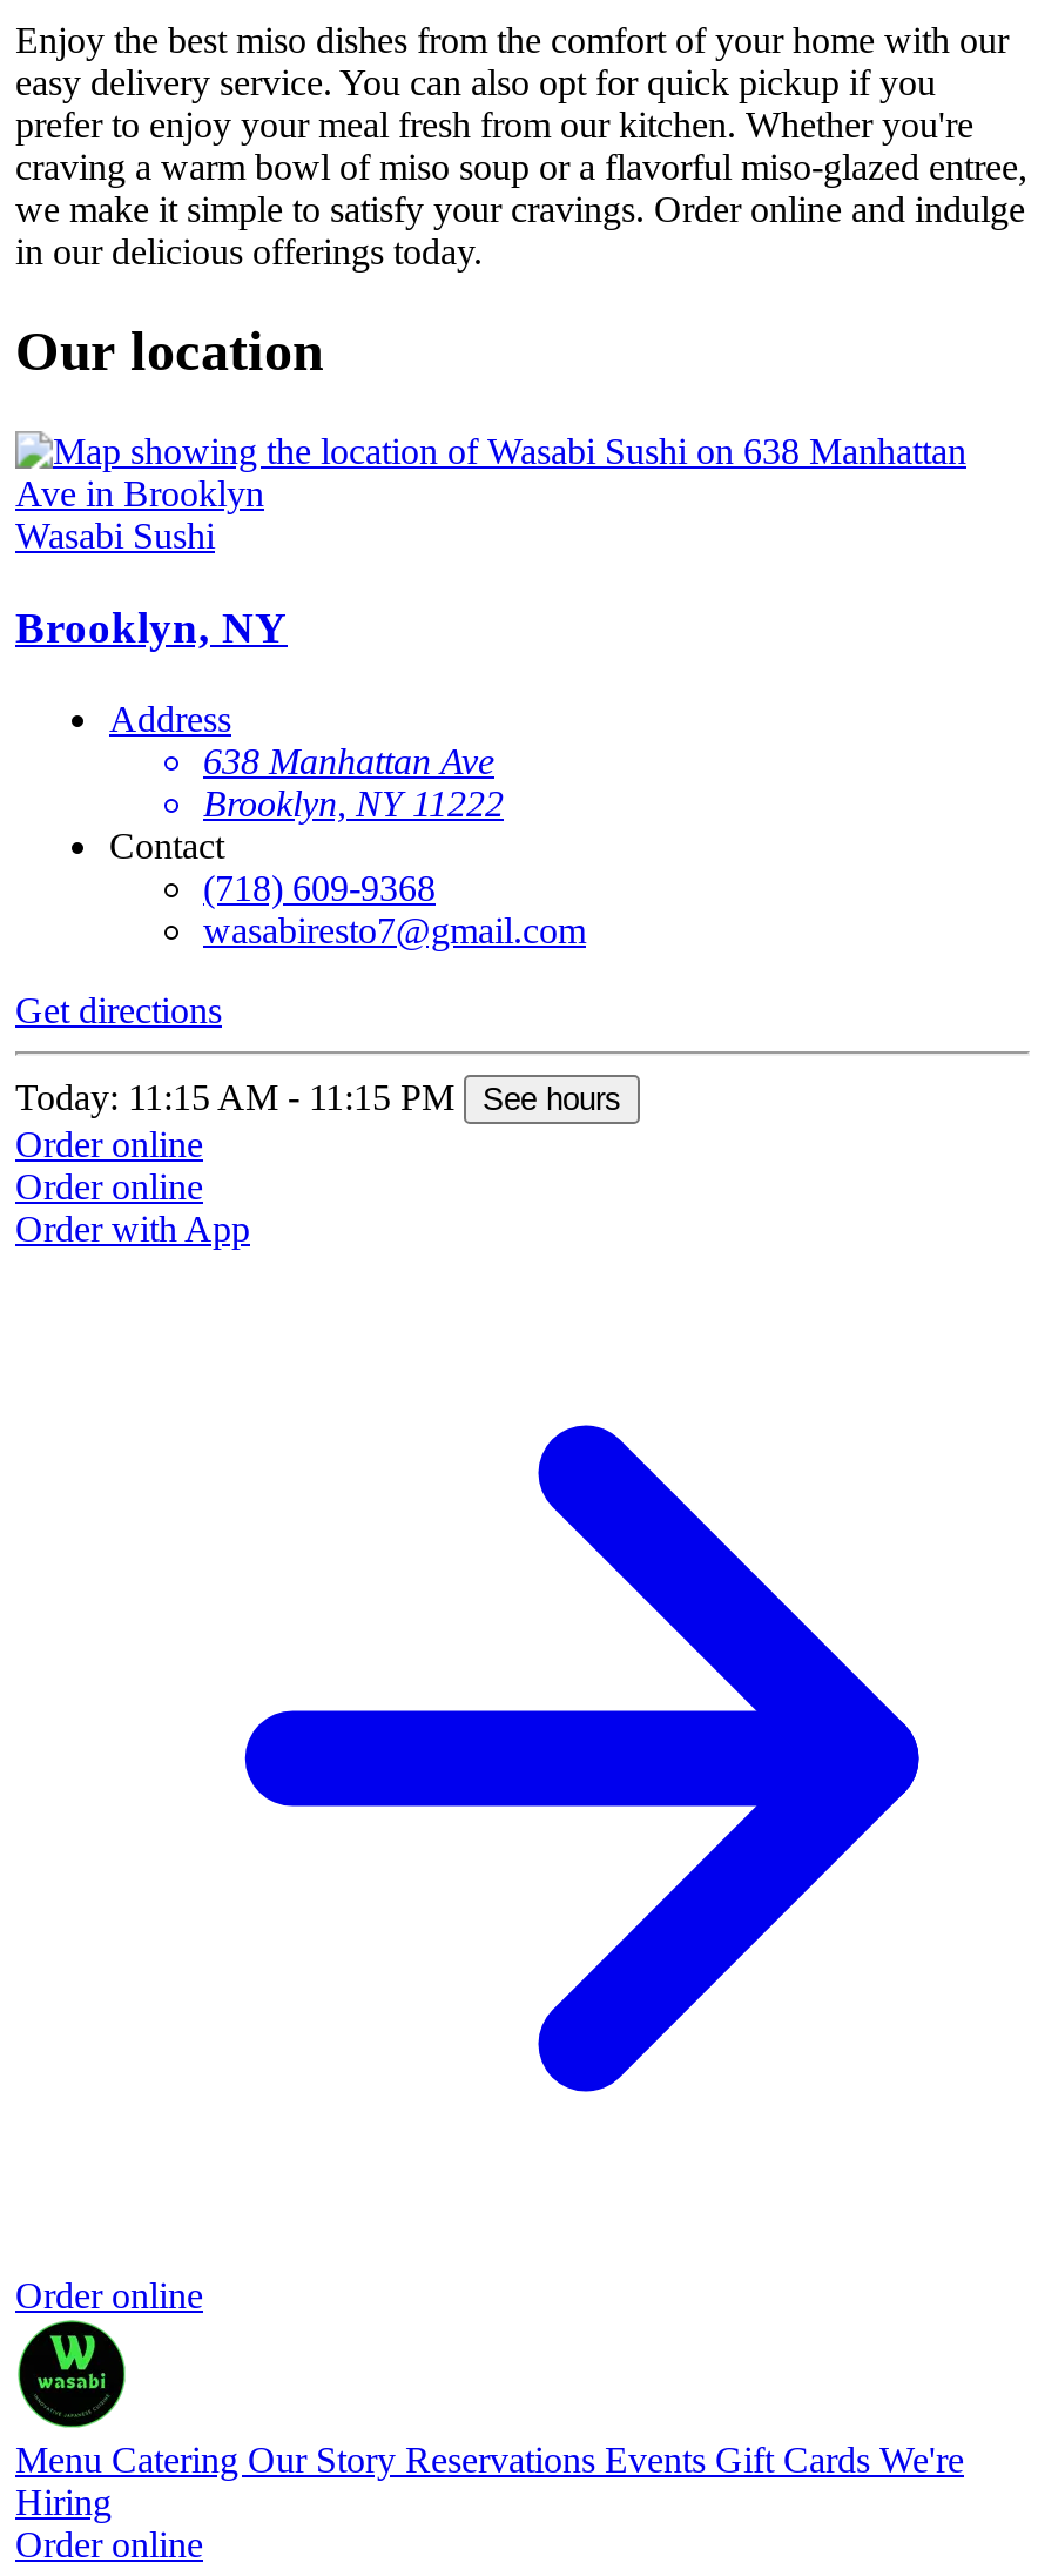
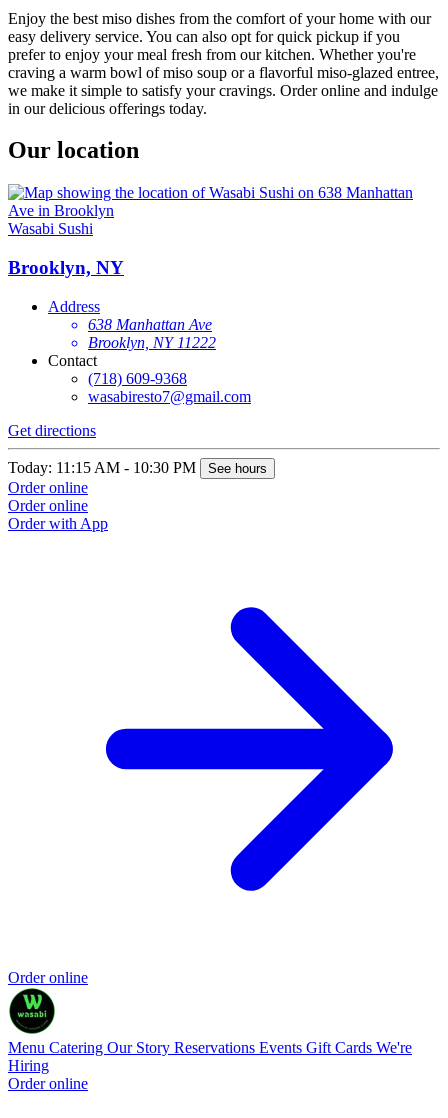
[15,1077,621,1117] Today: 11:15 AM - 11:15 PM See hours -> [8,459,267,476] Today: 11:15 AM - 10:30 PM See hours

